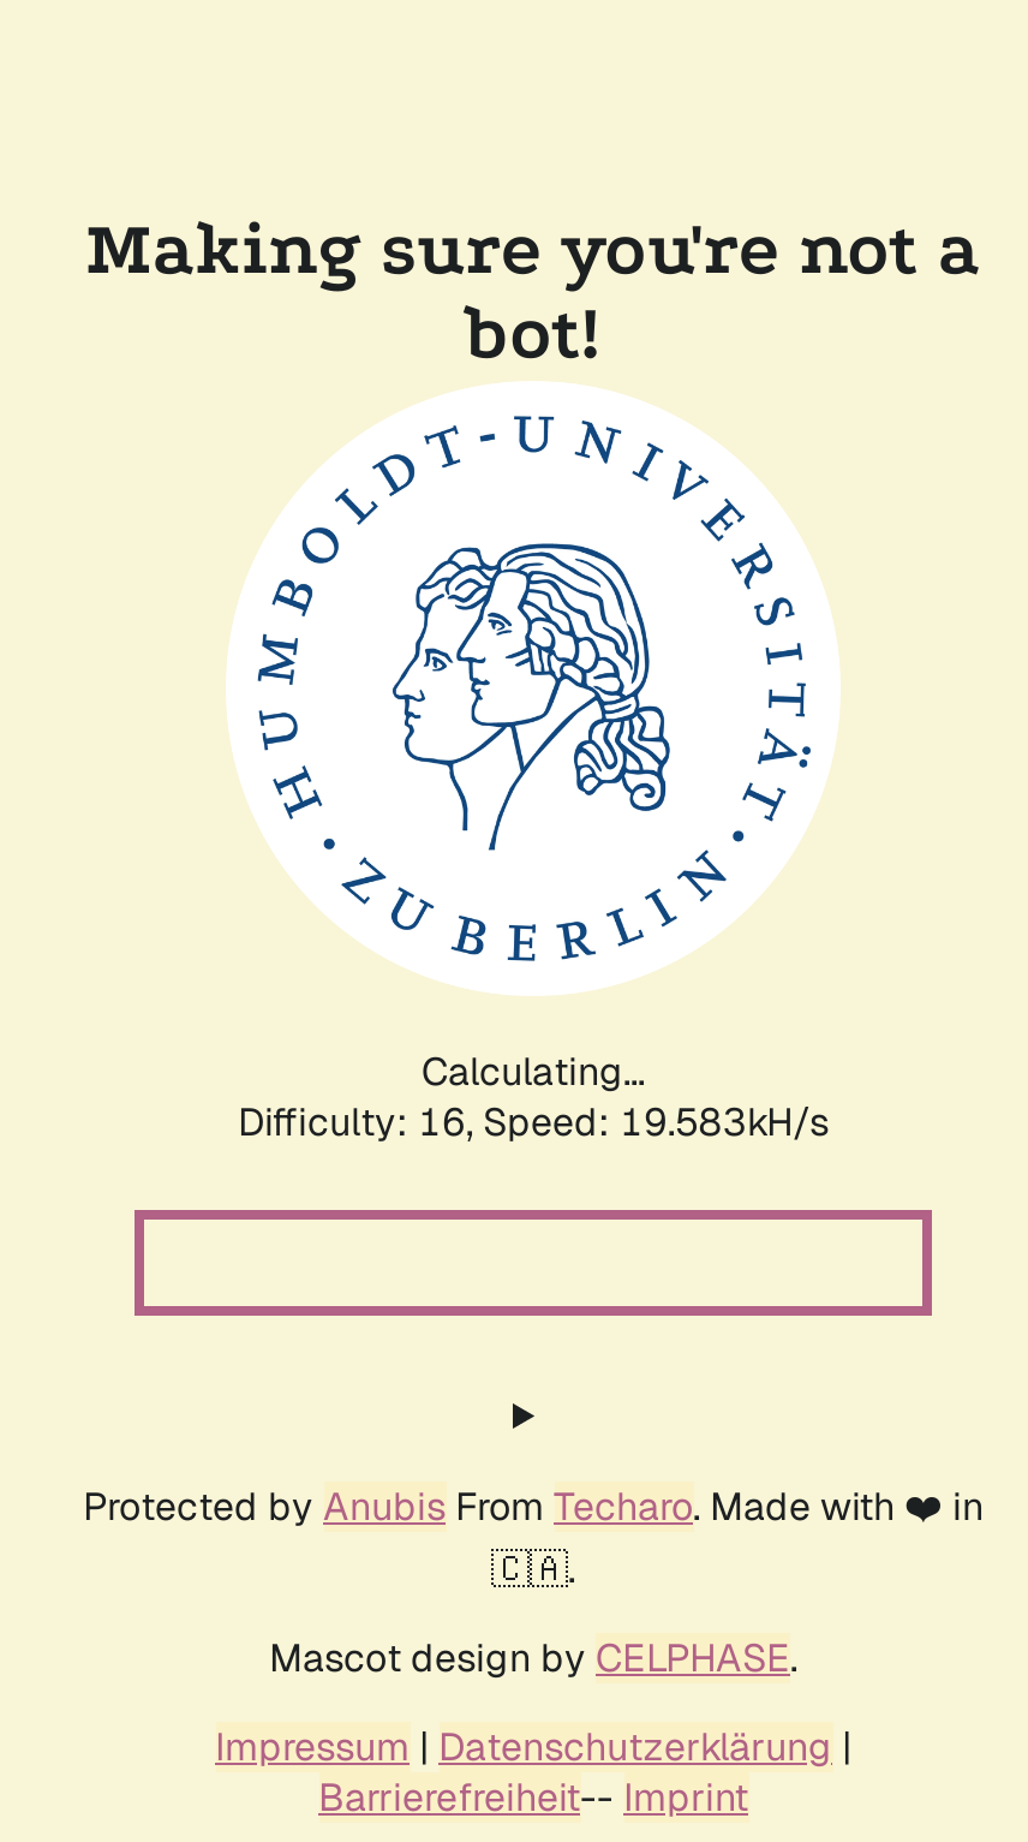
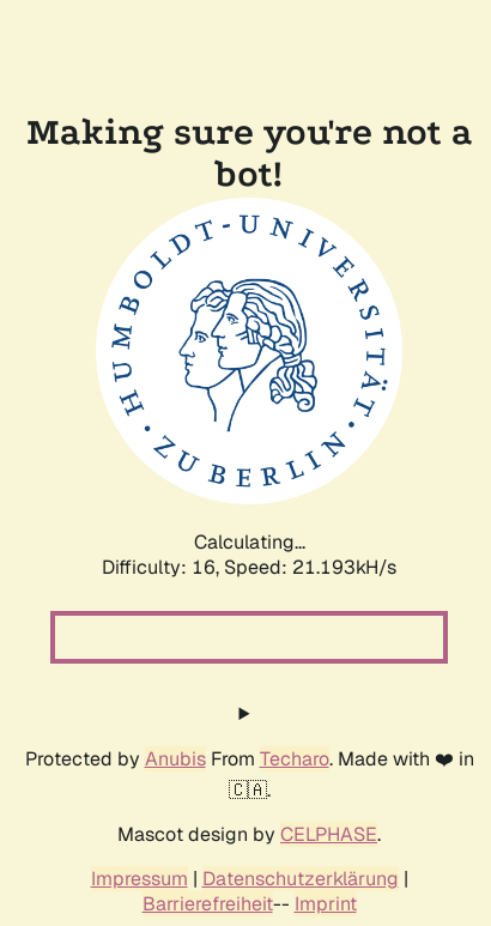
[238,1097,829,1147] Difficulty: 16, Speed: 19.583kH/s -> [102,555,396,580] Difficulty: 16, Speed: 21.193kH/s

